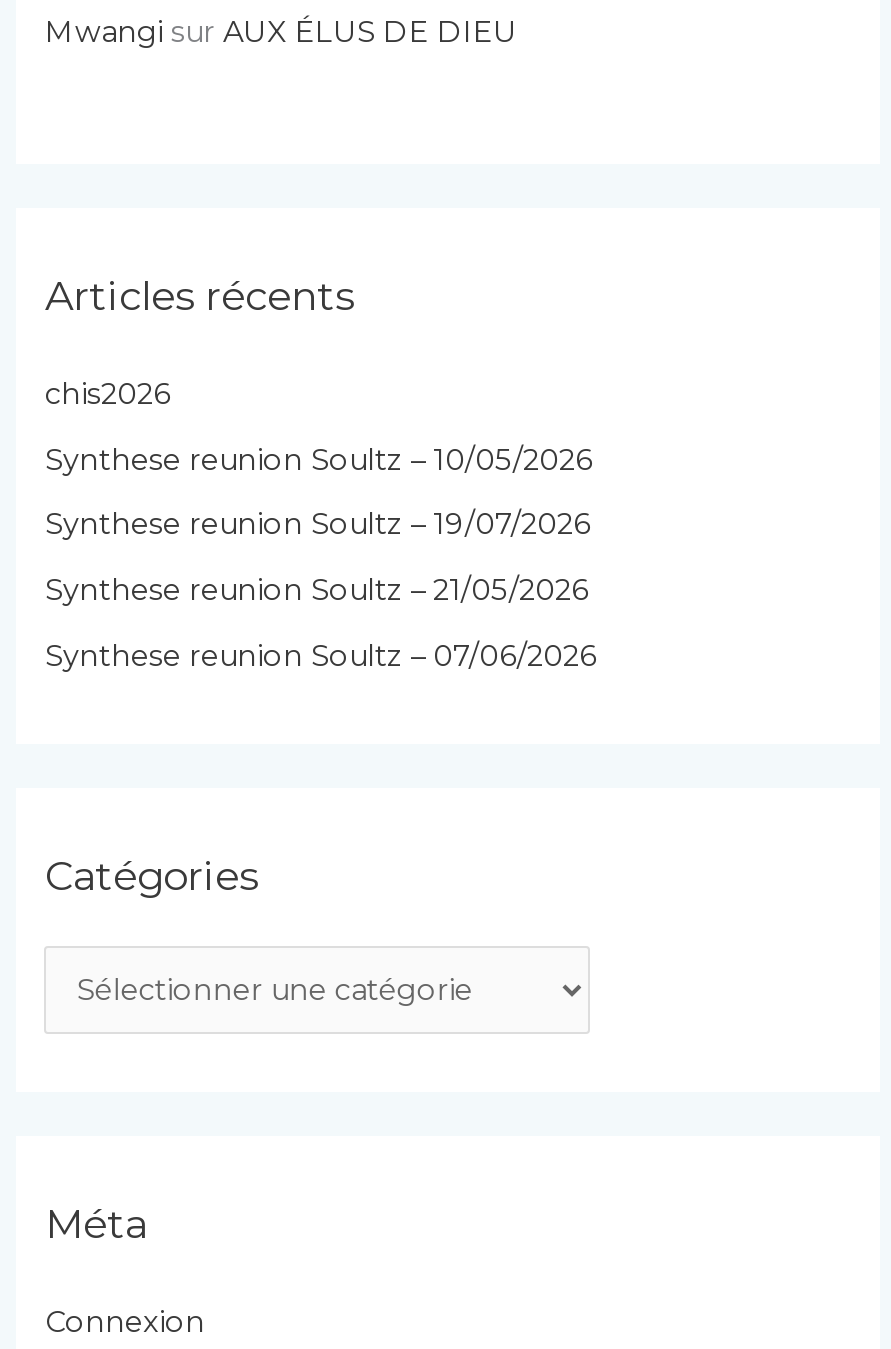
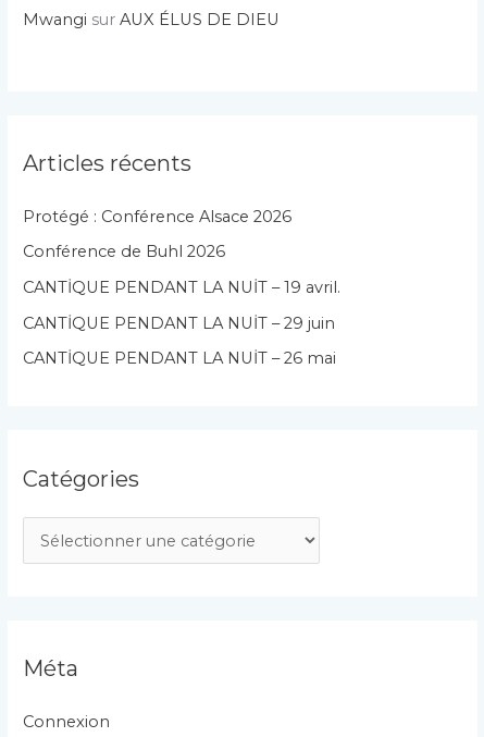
[45,376,171,412] chis2026 -> [23,207,292,226] Protégé : Conférence Alsace 2026
[45,442,593,478] Synthese reunion Soultz – 10/05/2026 -> [23,242,226,262] Conférence de Buhl 2026
[45,507,591,543] Synthese reunion Soultz – 19/07/2026 -> [23,278,341,297] CANTİQUE PENDANT LA NUİT – 19 avril.
[45,572,589,608] Synthese reunion Soultz – 21/05/2026 -> [23,313,336,333] CANTİQUE PENDANT LA NUİT – 29 juin
[45,638,597,674] Synthese reunion Soultz – 07/06/2026 -> [23,349,337,368] CANTİQUE PENDANT LA NUİT – 26 mai

